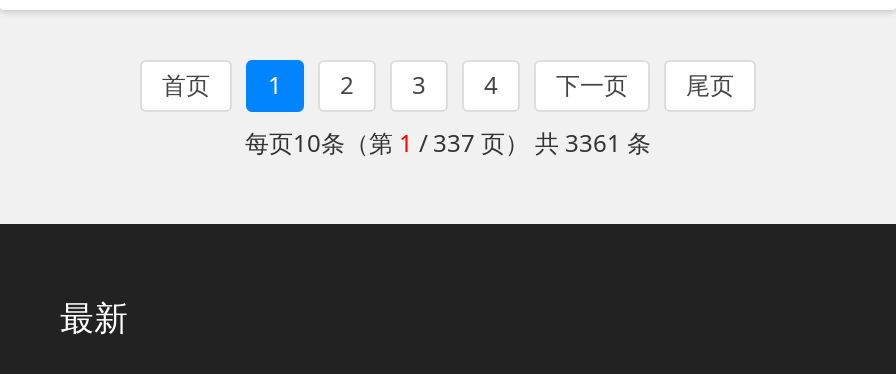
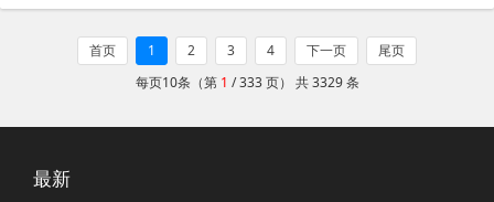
[245,126,651,160] 每页10条（第1 / 337 页） 共 3361 条 -> [135,73,359,92] 每页10条（第1 / 333 页） 共 3329 条

